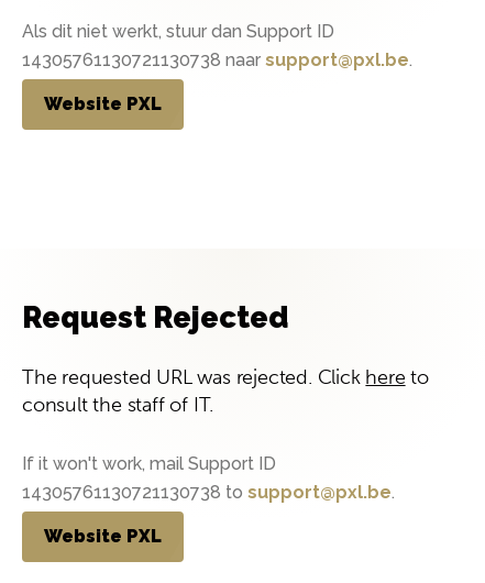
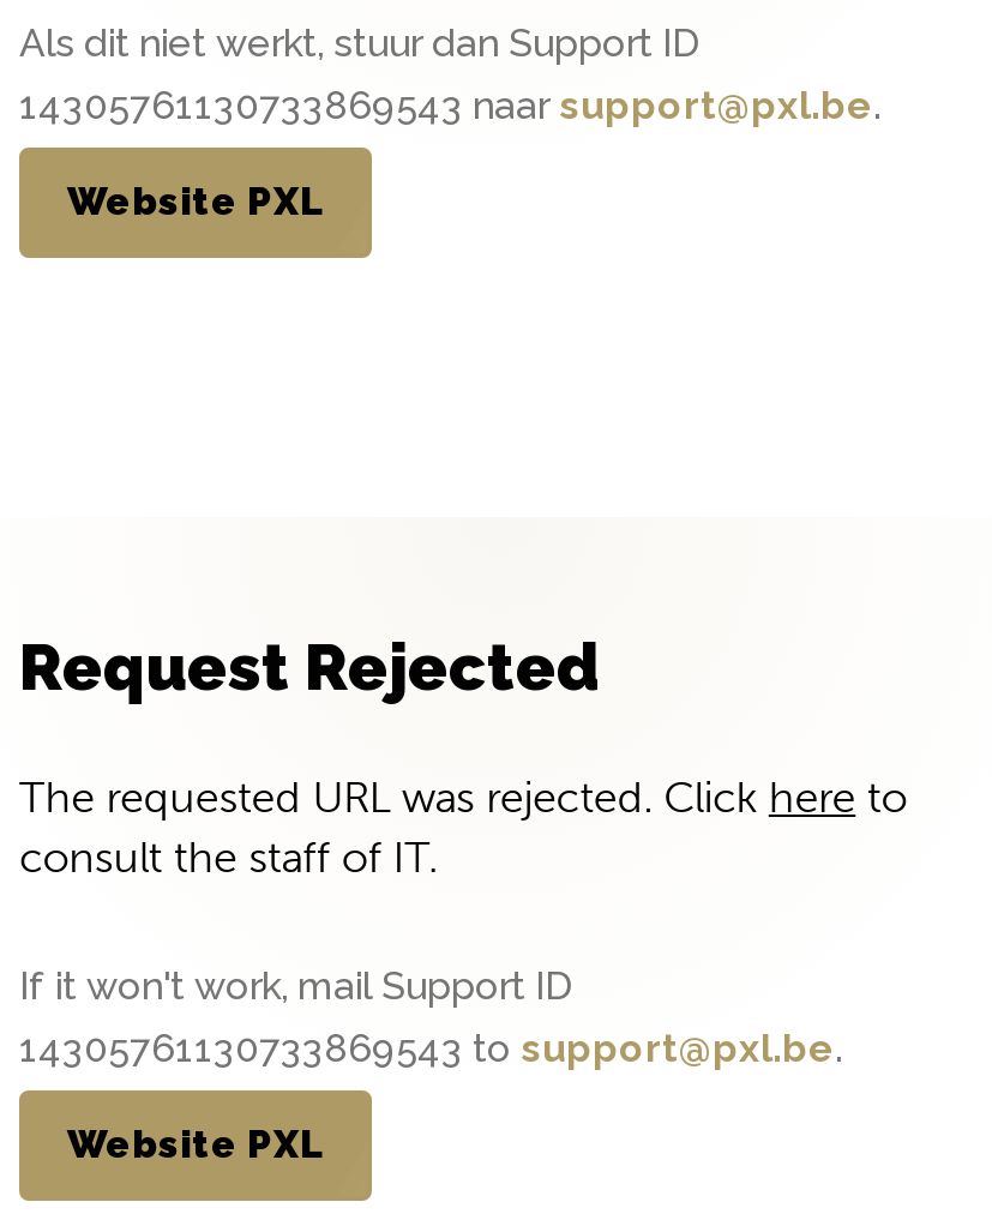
[22,50,412,70] 14305761130721130738 naar support@pxl.be. -> [19,83,880,128] 14305761130733869543 naar support@pxl.be.
[22,482,395,503] 14305761130721130738 to support@pxl.be. -> [19,1026,842,1071] 14305761130733869543 to support@pxl.be.

